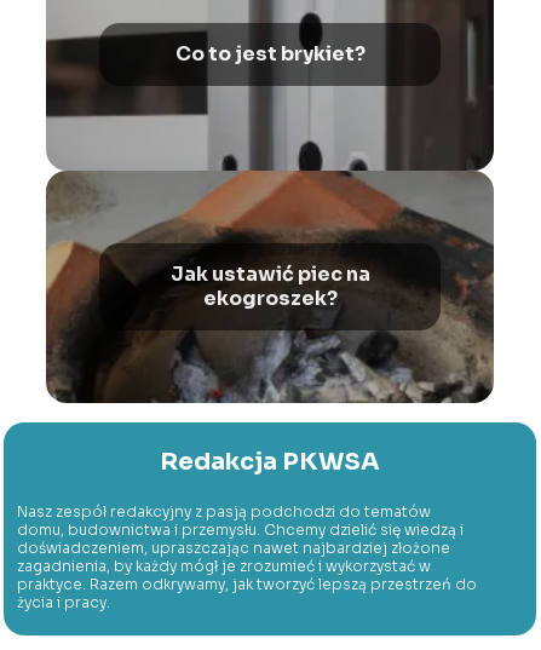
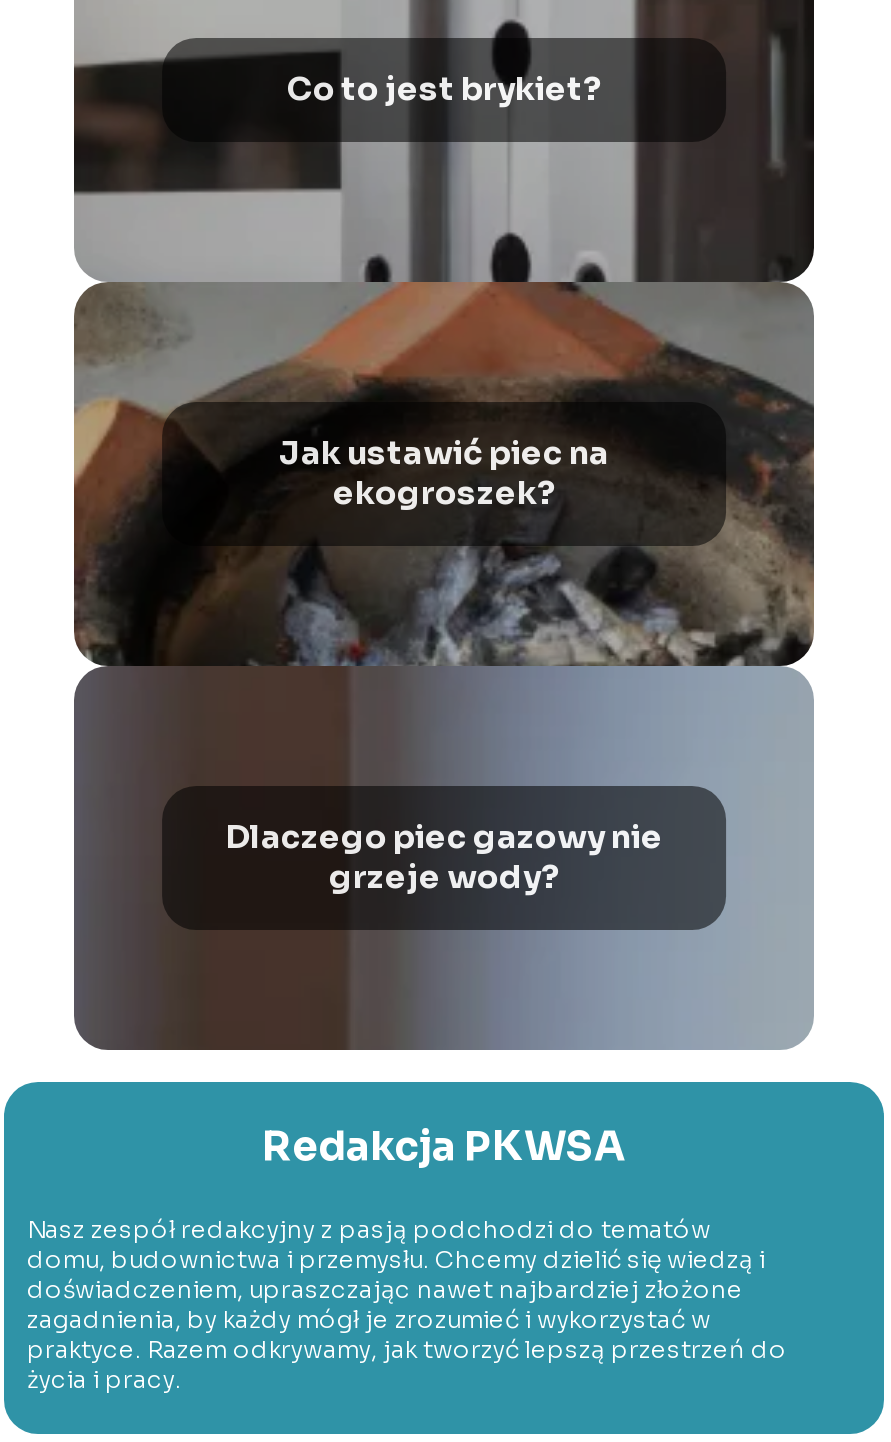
none -> [74,666,814,1050] [image] | Dlaczego piec gazowy nie | grzeje wody?

